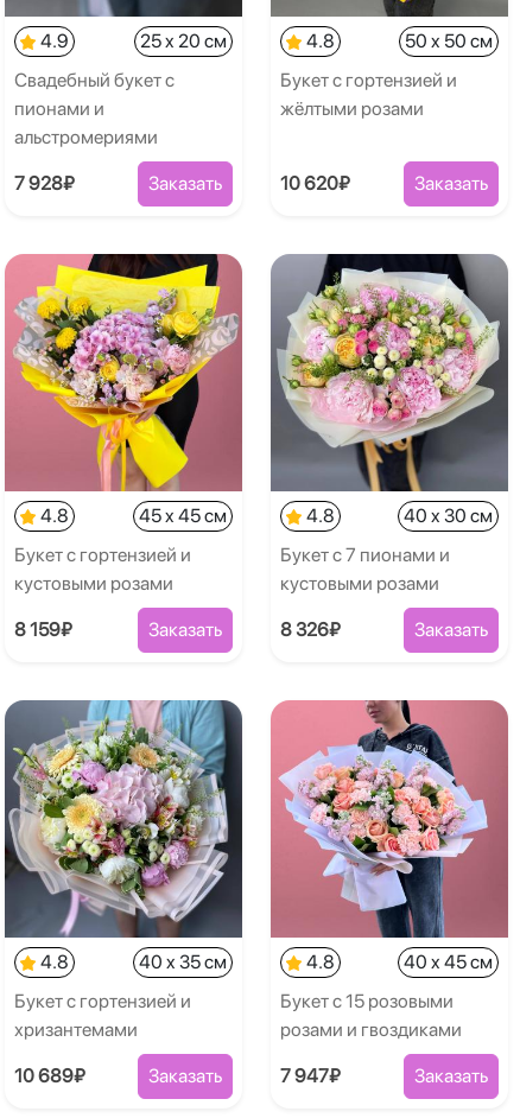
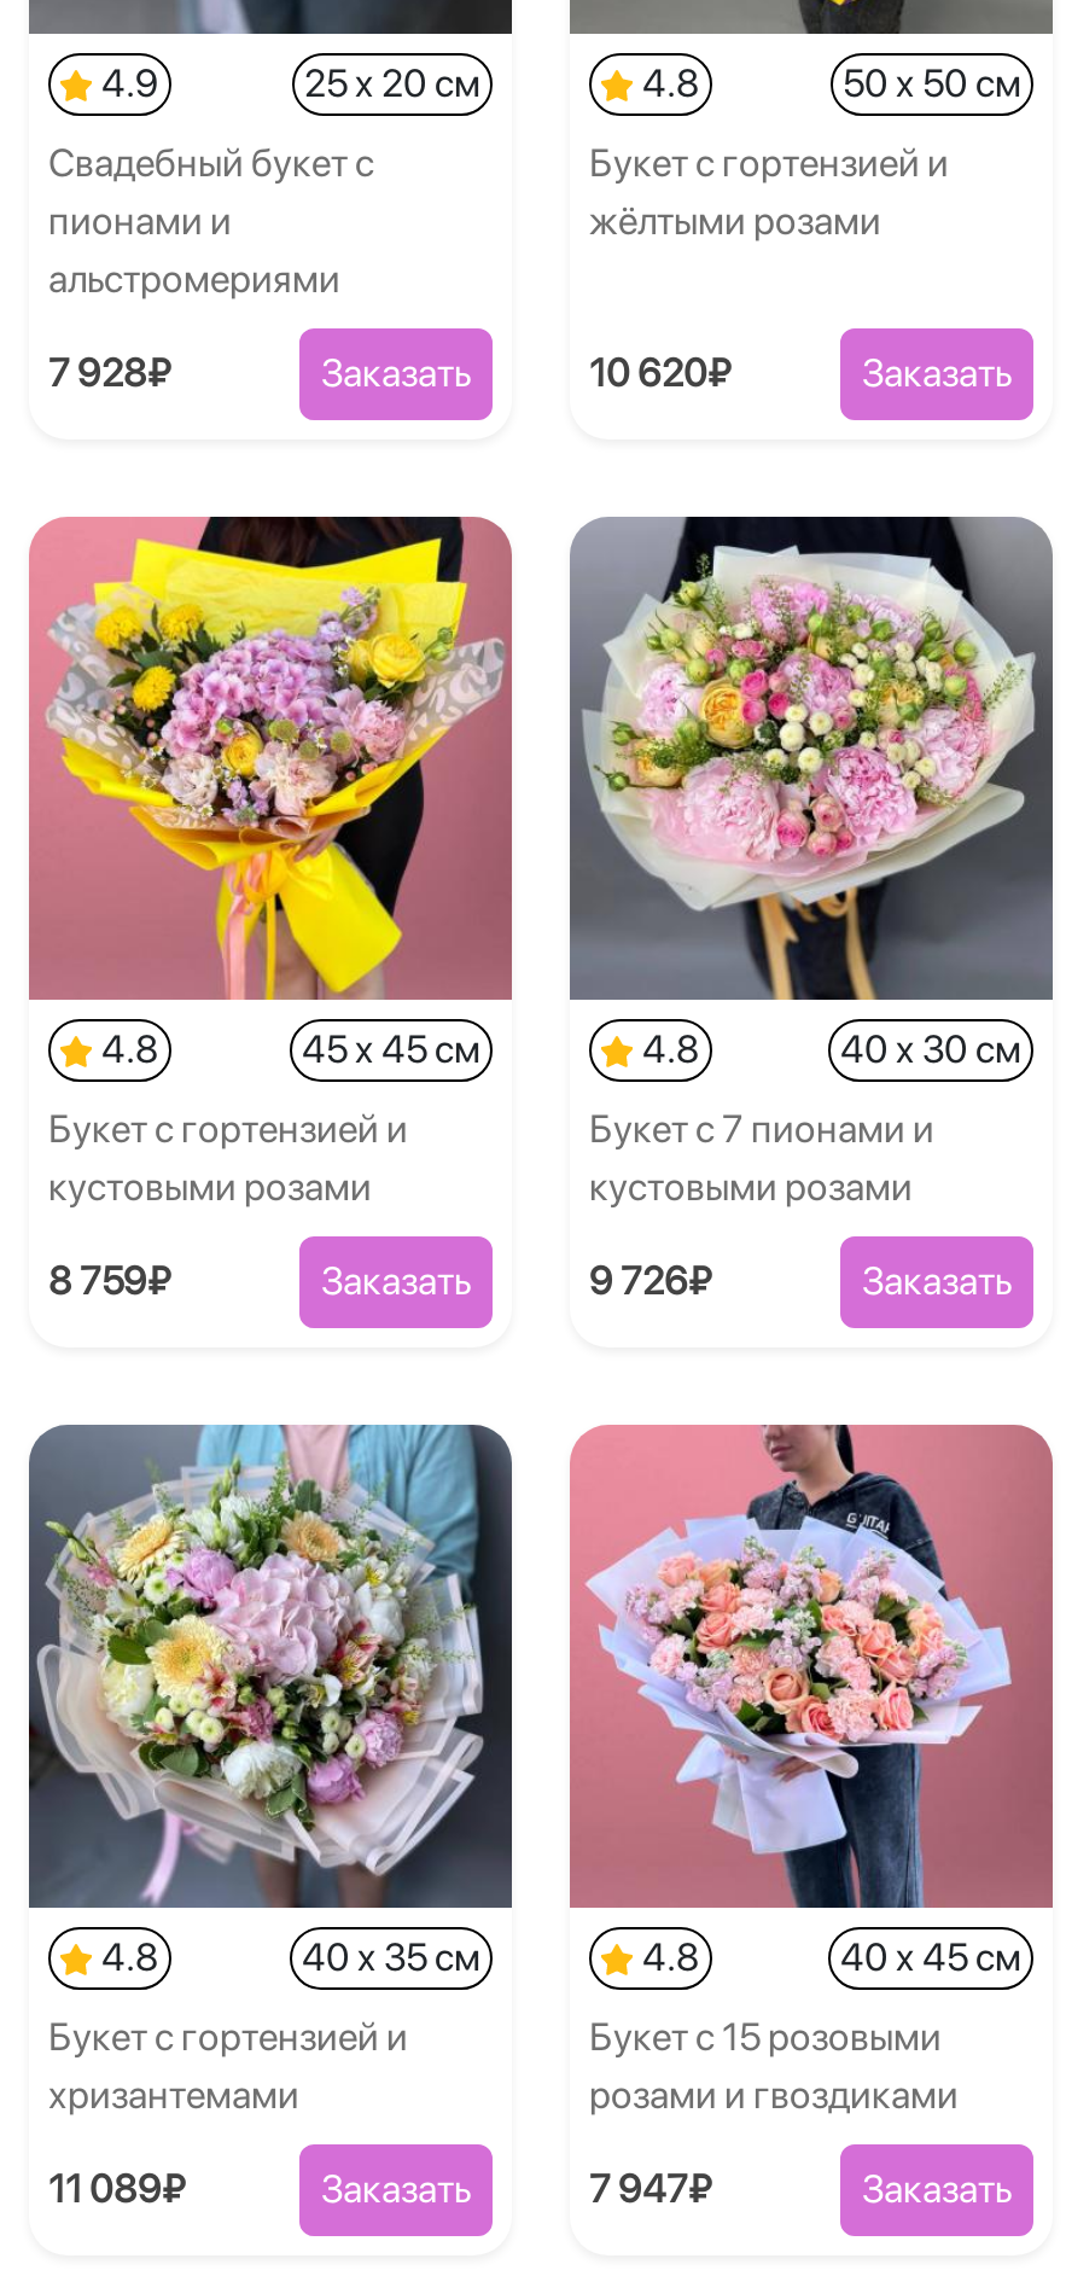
[14,618,72,641] 8 159₽ -> [48,1258,171,1304] 8 759₽
[280,618,341,641] 8 326₽ -> [589,1258,712,1304] 9 726₽
[14,1065,85,1087] 10 689₽ -> [48,2166,186,2212] 11 089₽

